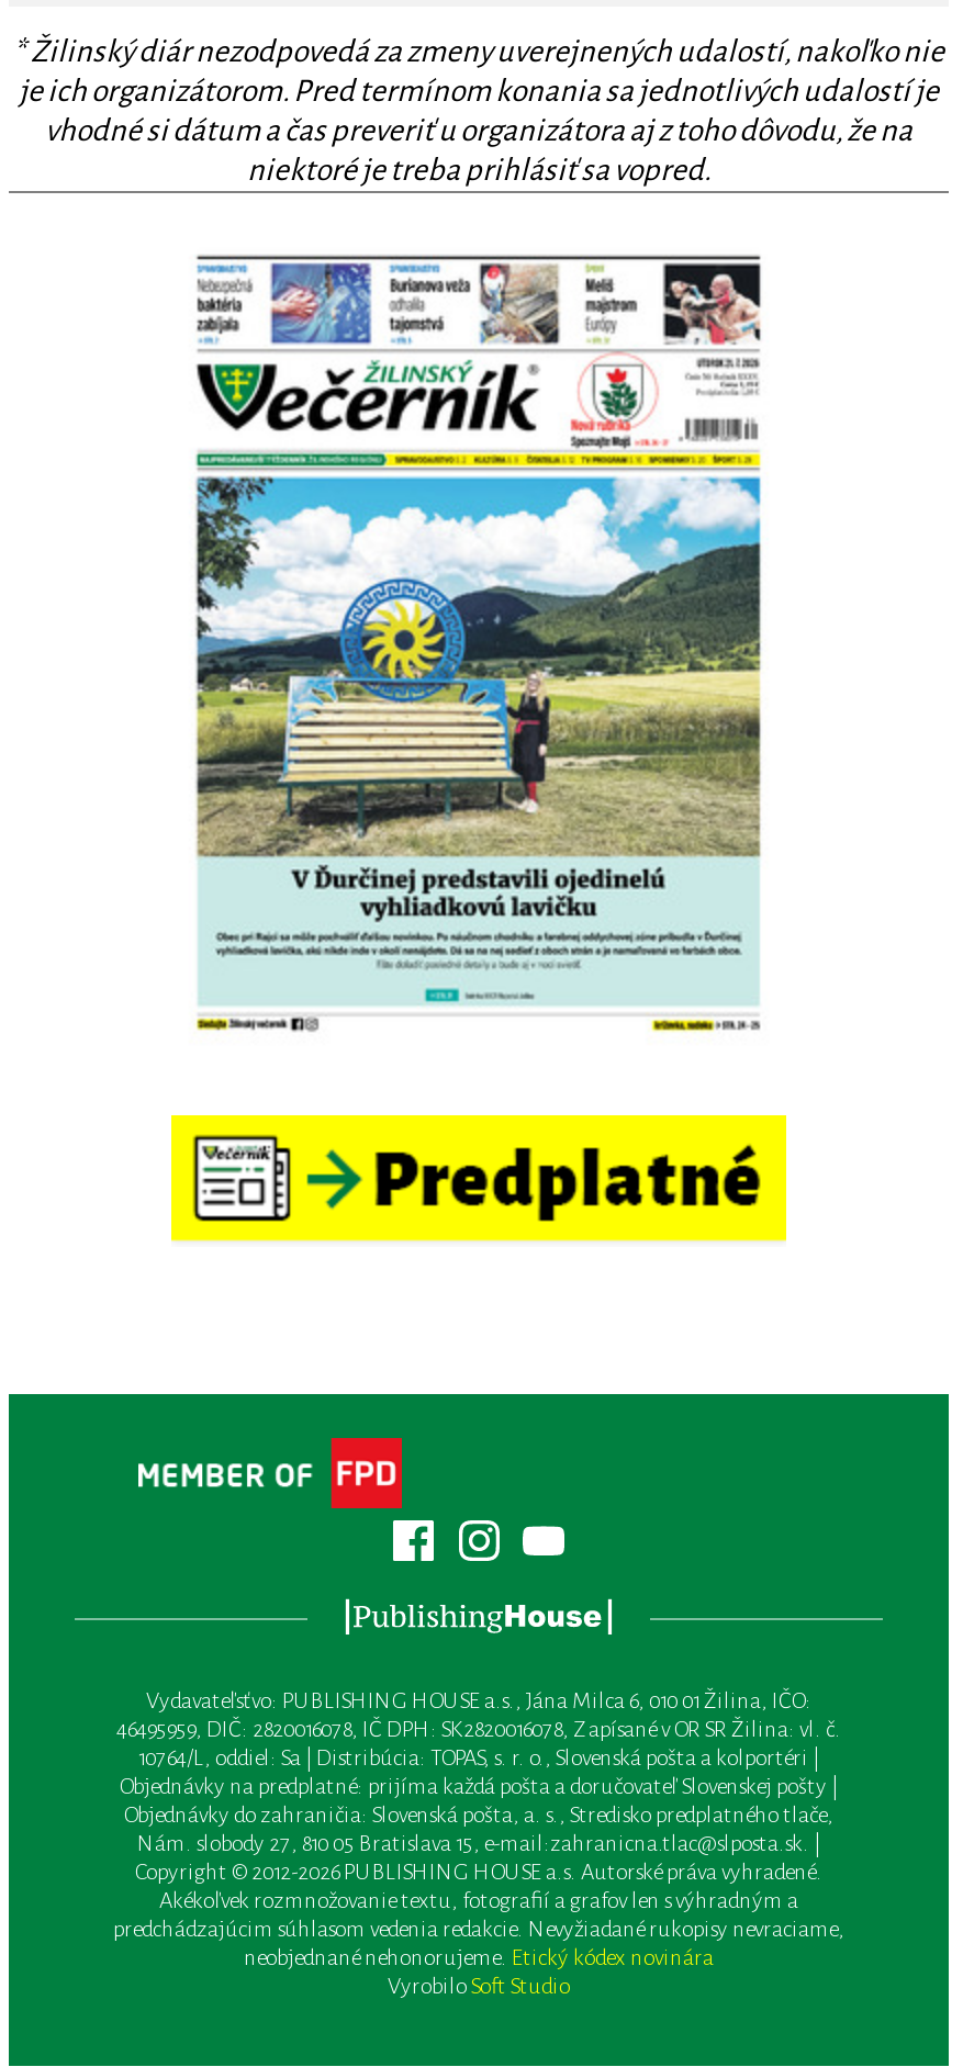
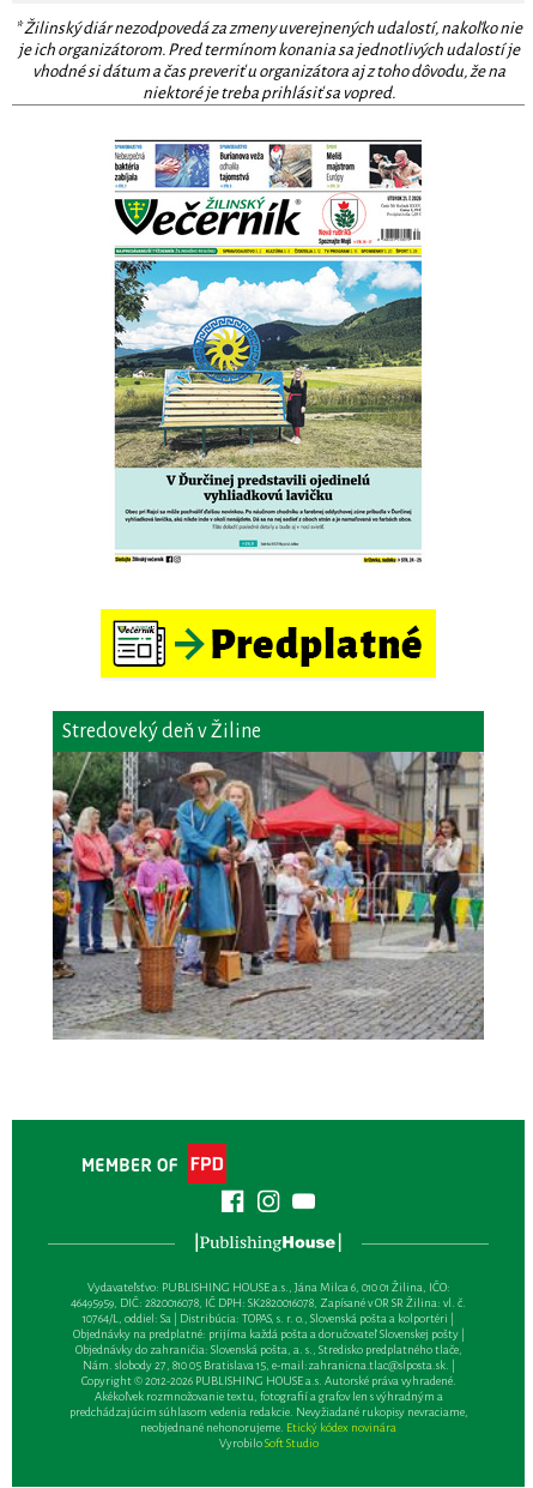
none -> [52,710,485,1041] [image] | Stredoveký deň v Žiline

